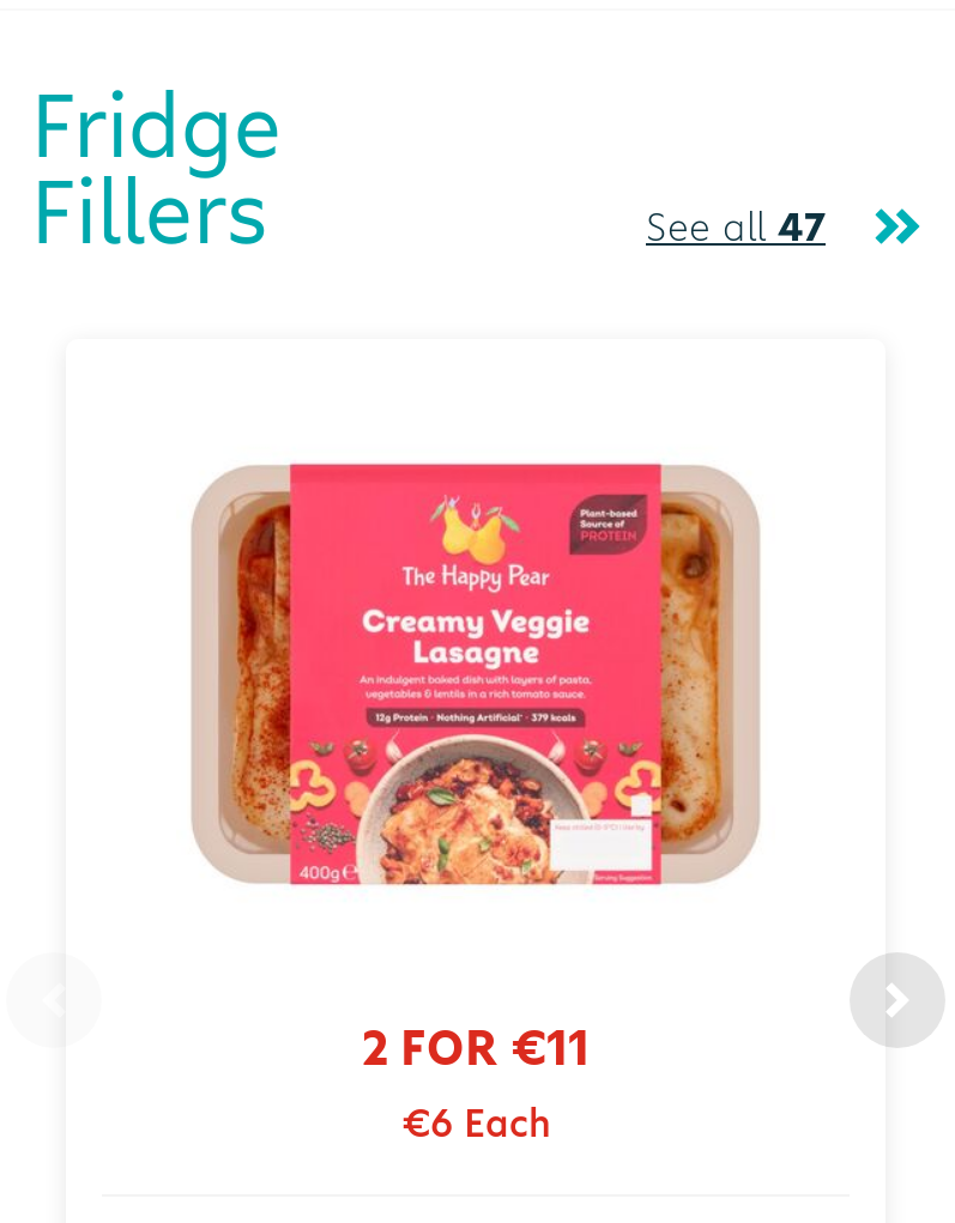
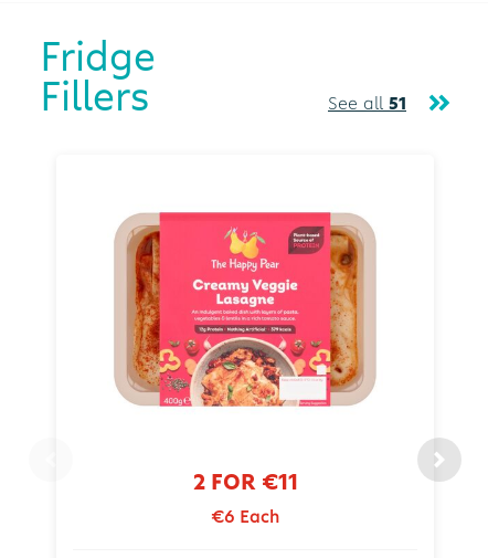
[646,201,826,253] See all 47 -> [328,91,406,115] See all 51

